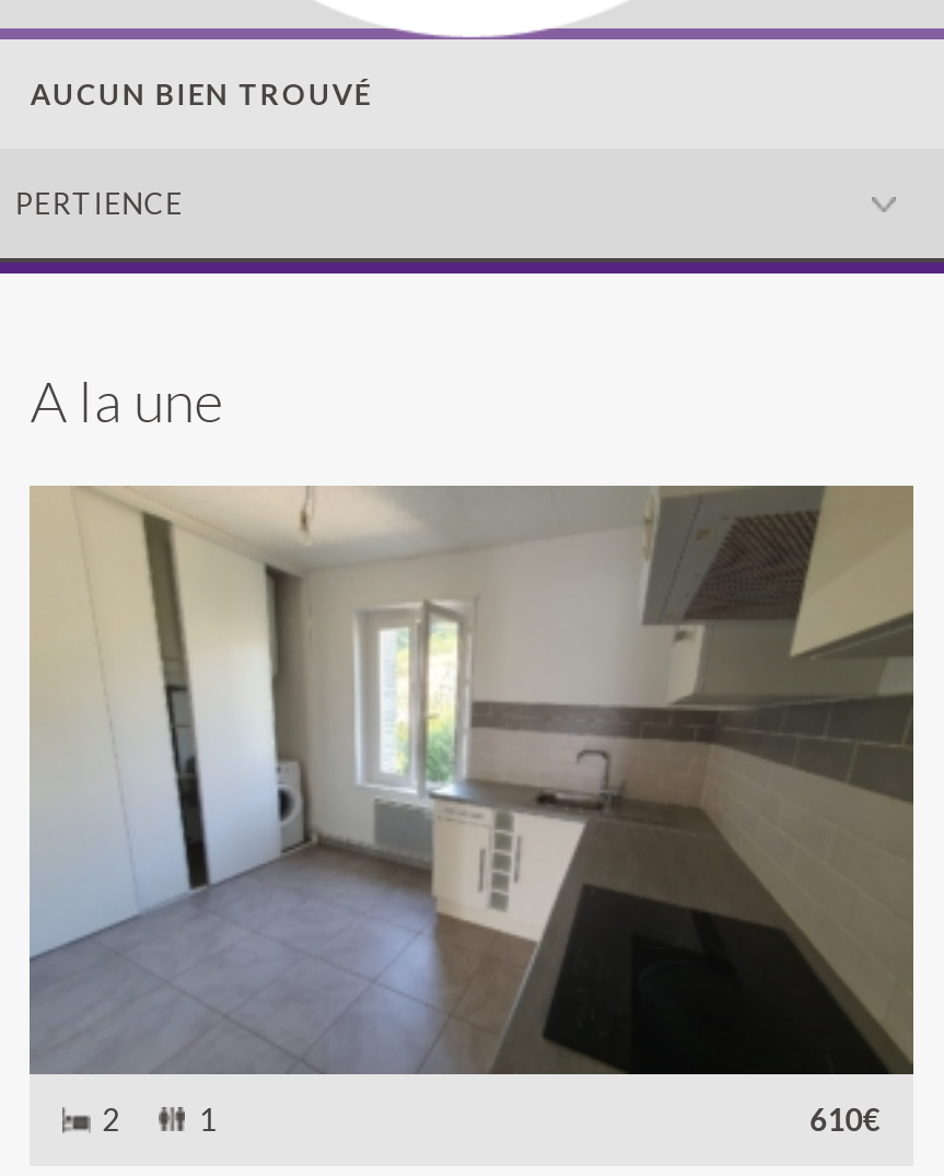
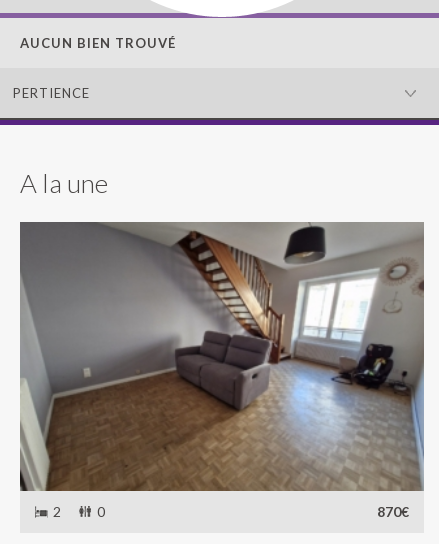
[30,486,916,1138] [image] | 1 -> [19,222,424,520] [image] | 0
[810,1101,880,1138] 610€ -> [377,503,409,520] 870€

